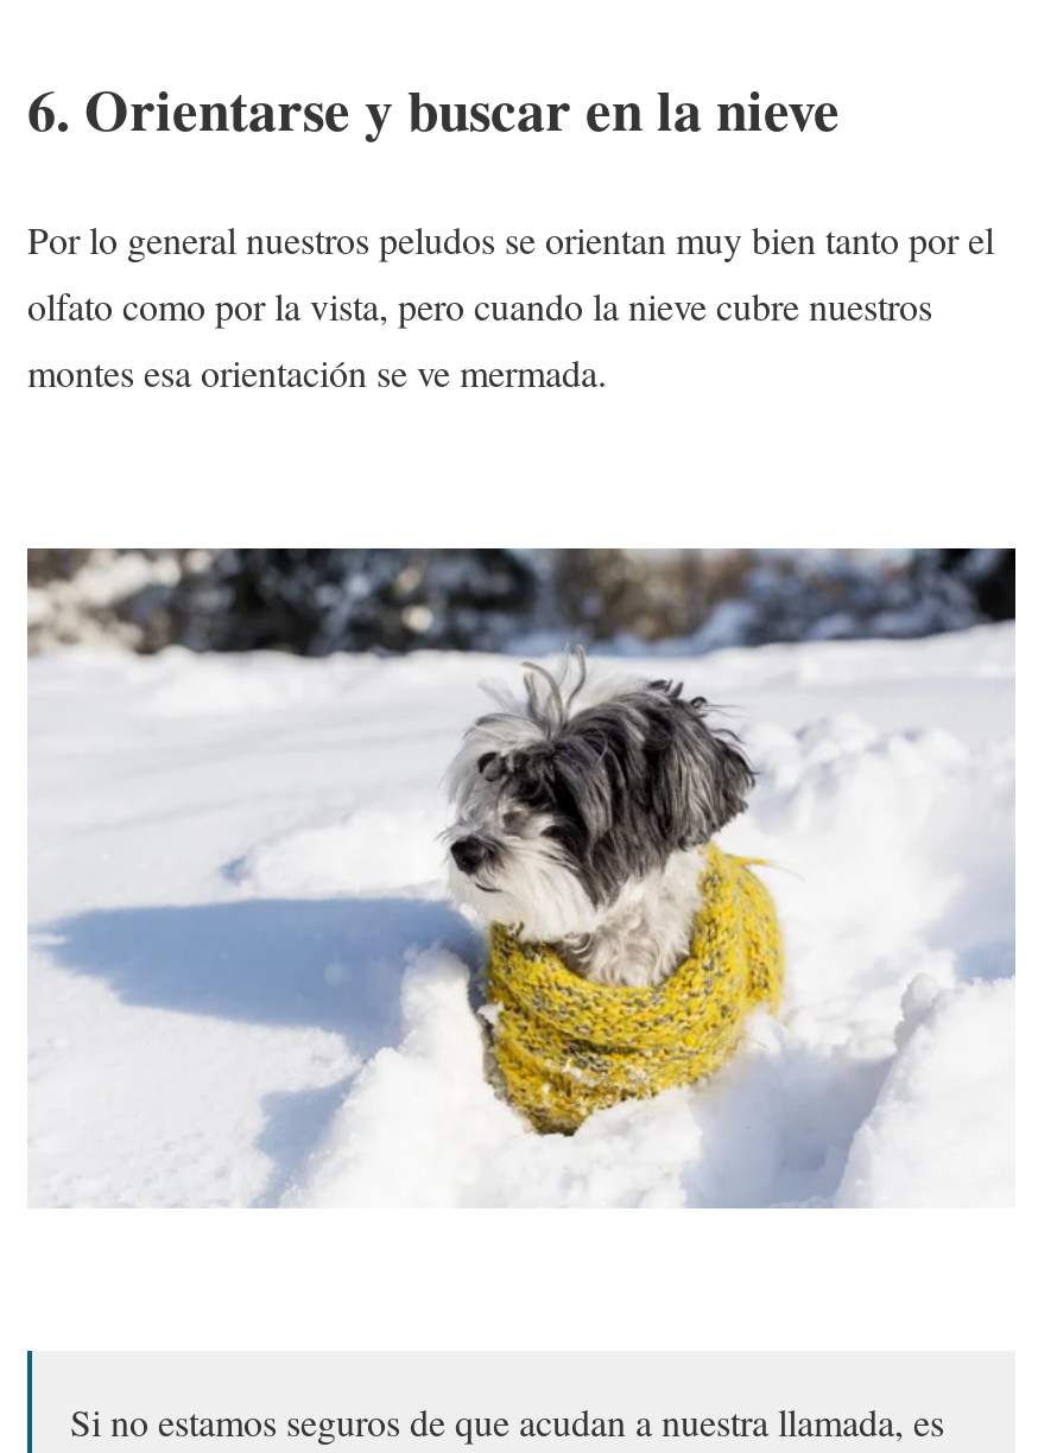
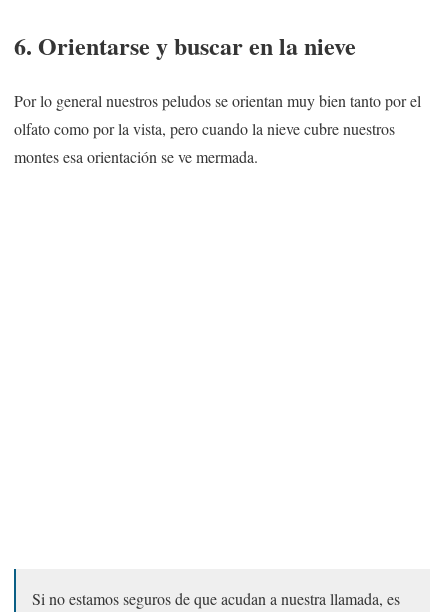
[25,546,1018,1211] [image] -> none

